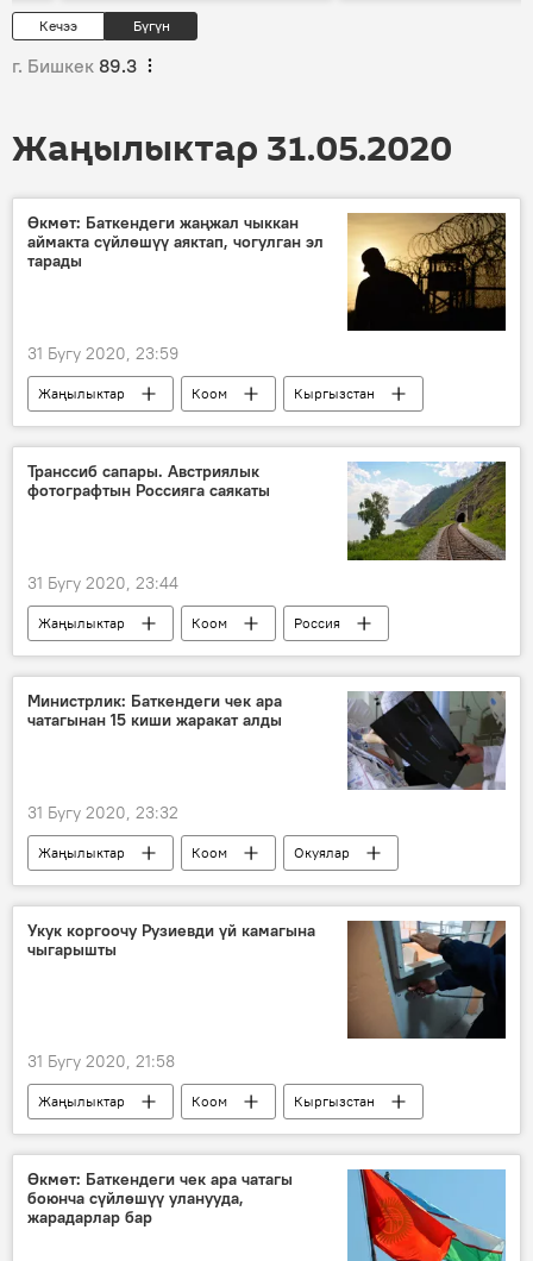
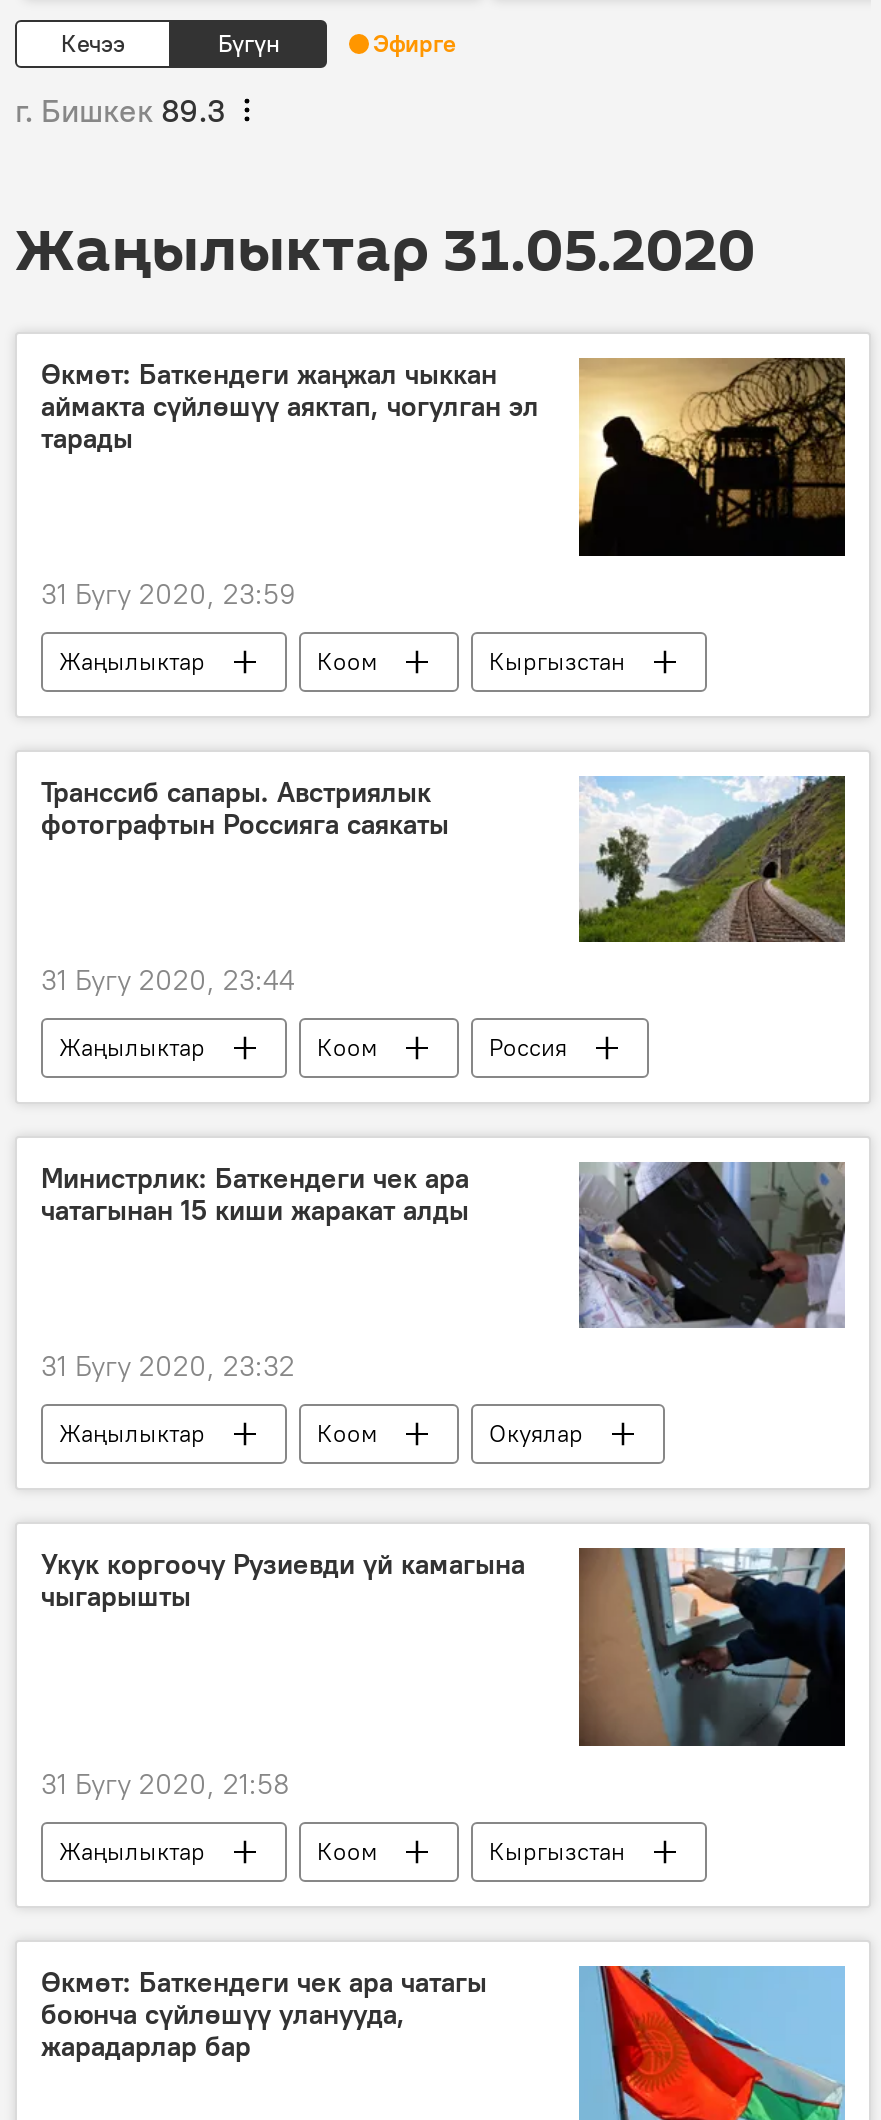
none -> [373,28,455,58] Эфирге

